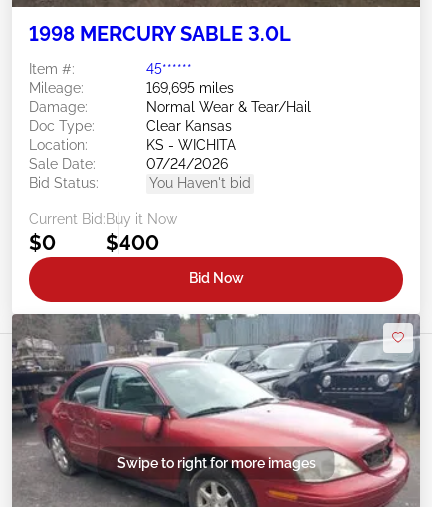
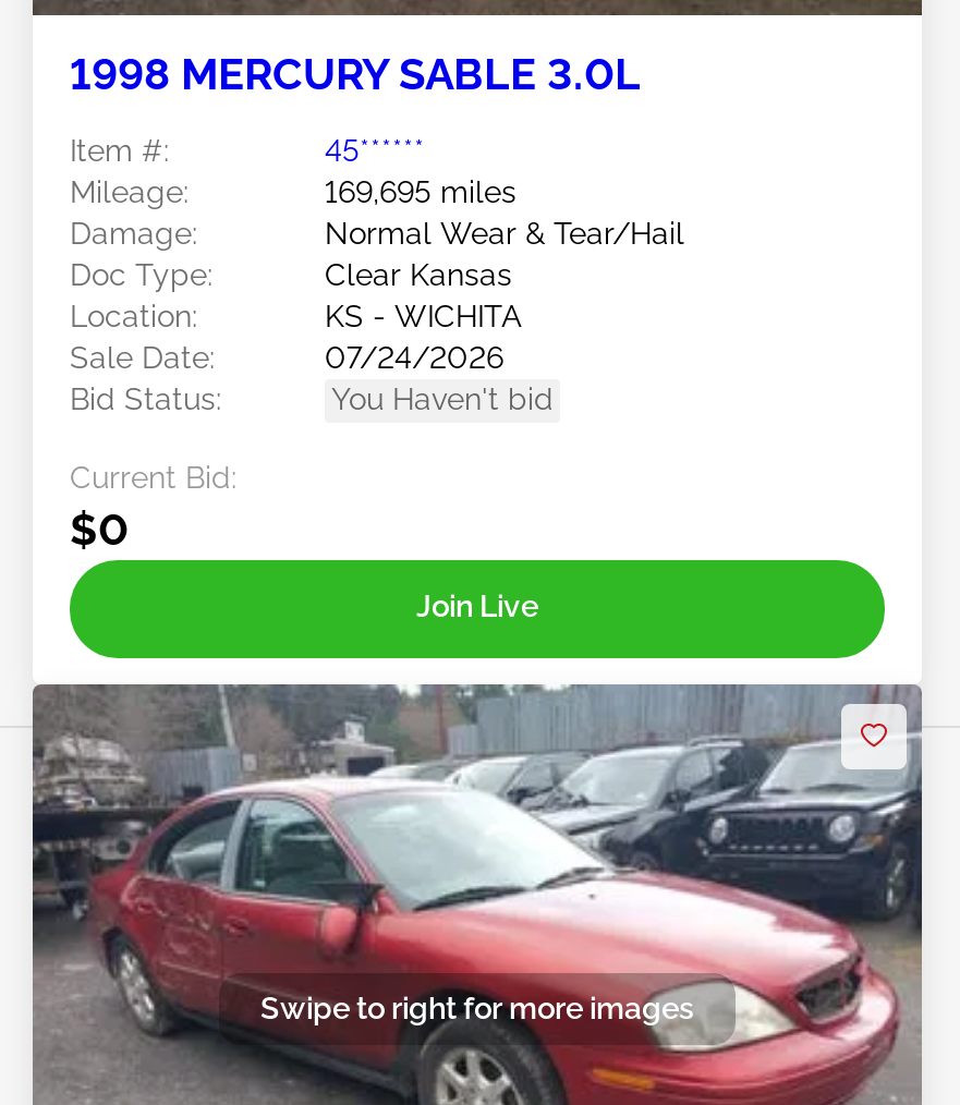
[106,211,243,286] Buy it Now | $400 | Bid Now -> [416,589,538,624] Join Live

